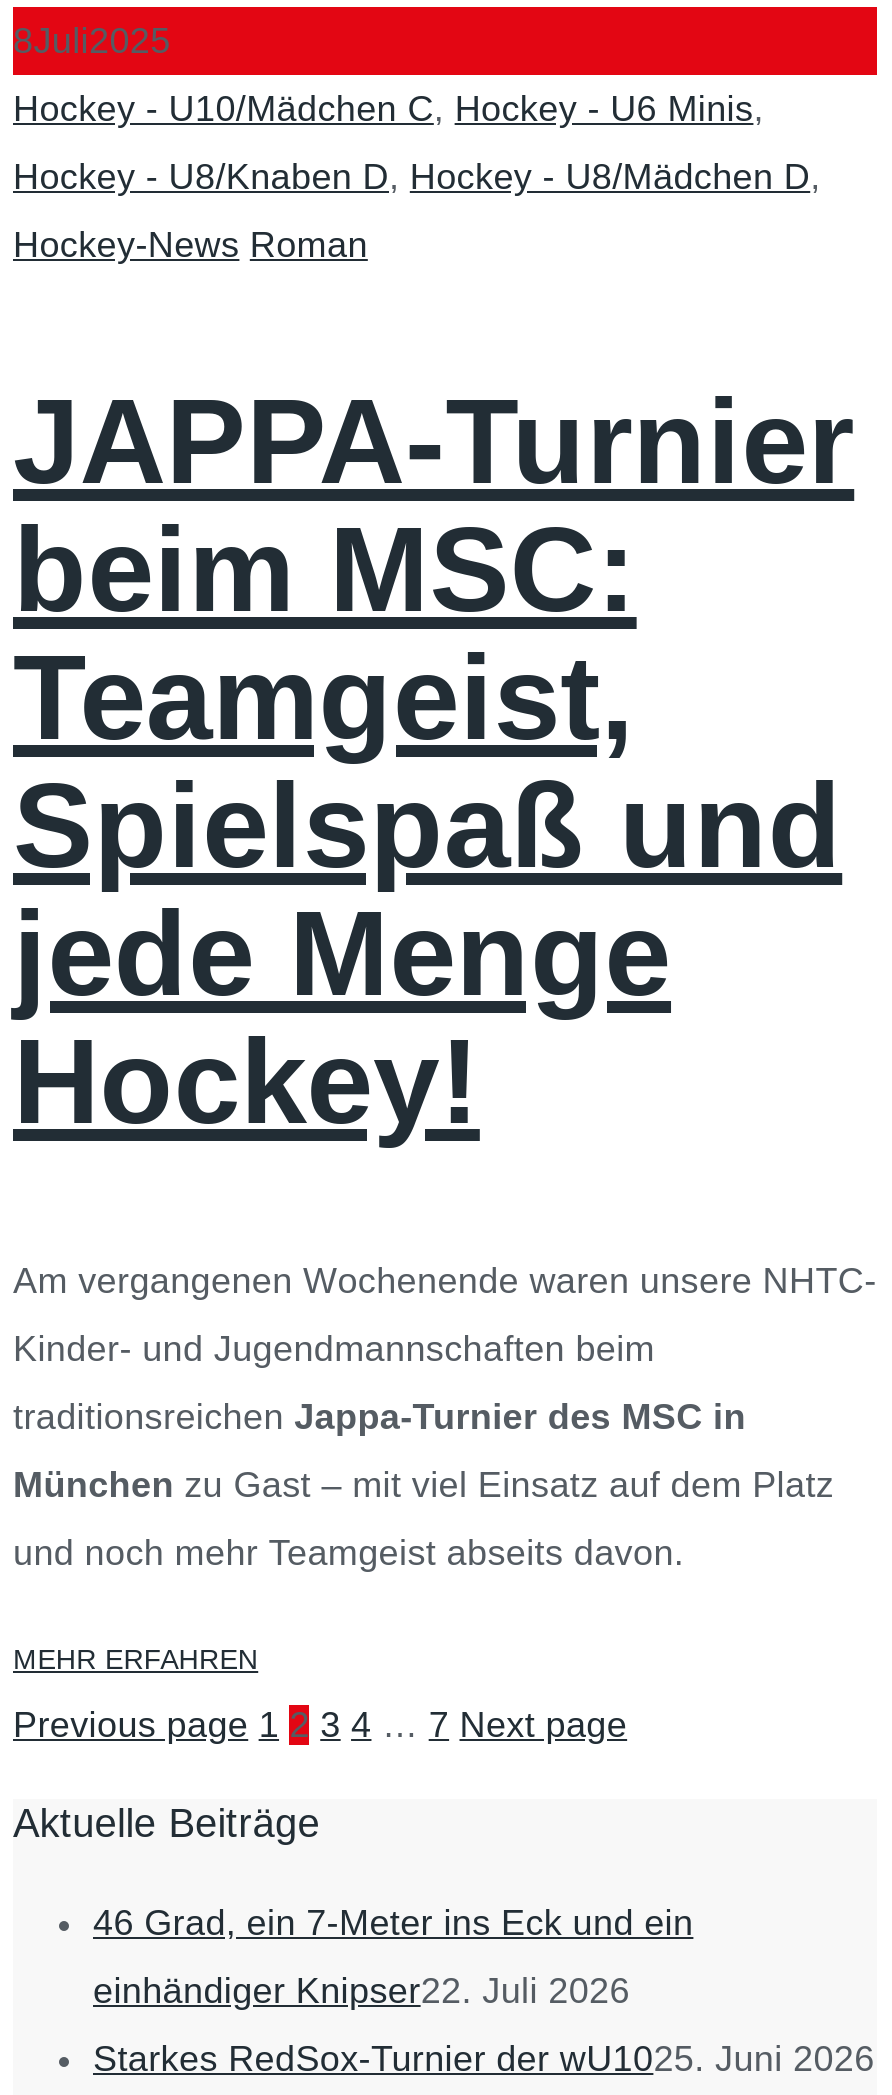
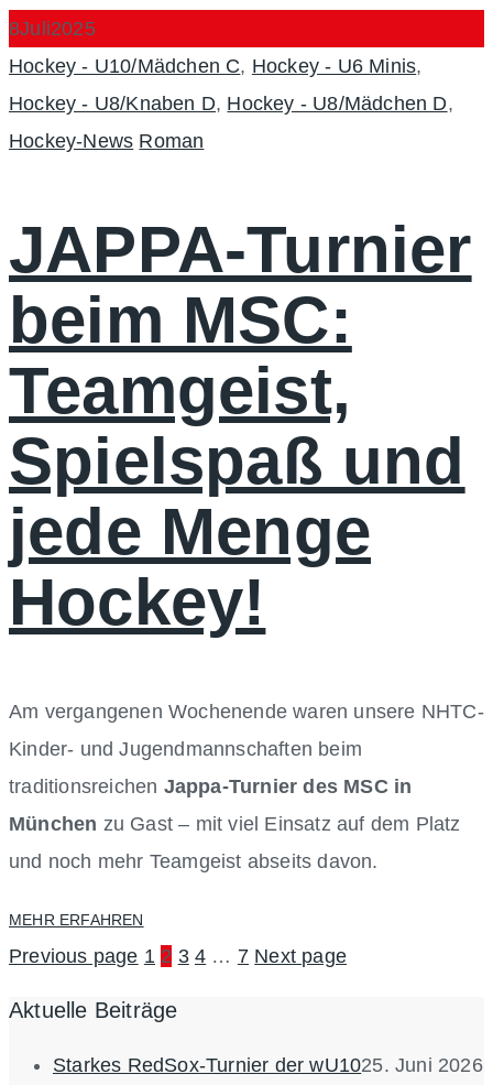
[93,1902,693,2010] 46 Grad, ein 7-Meter ins Eck und ein | einhändiger Knipser22. Juli 2026 -> none

